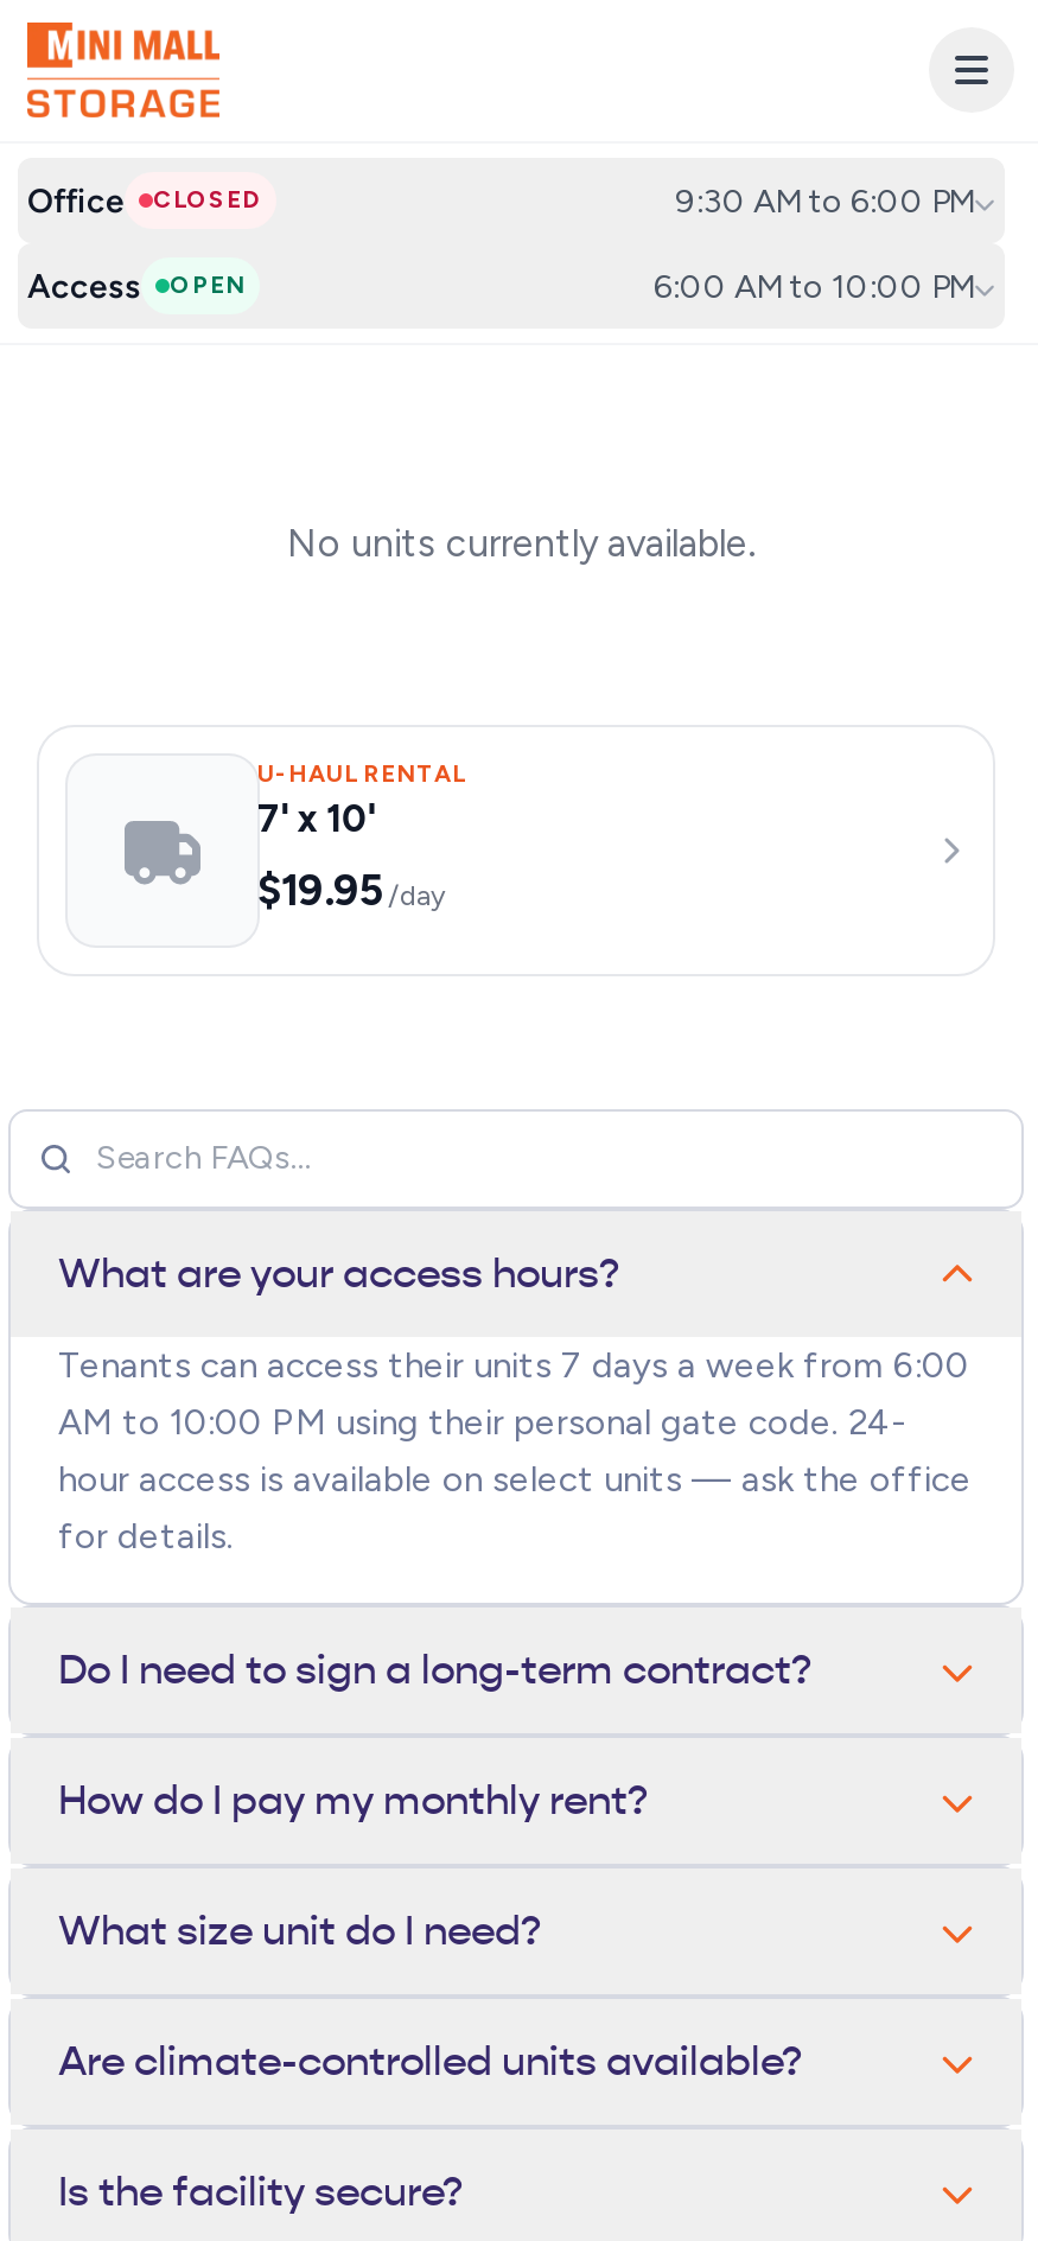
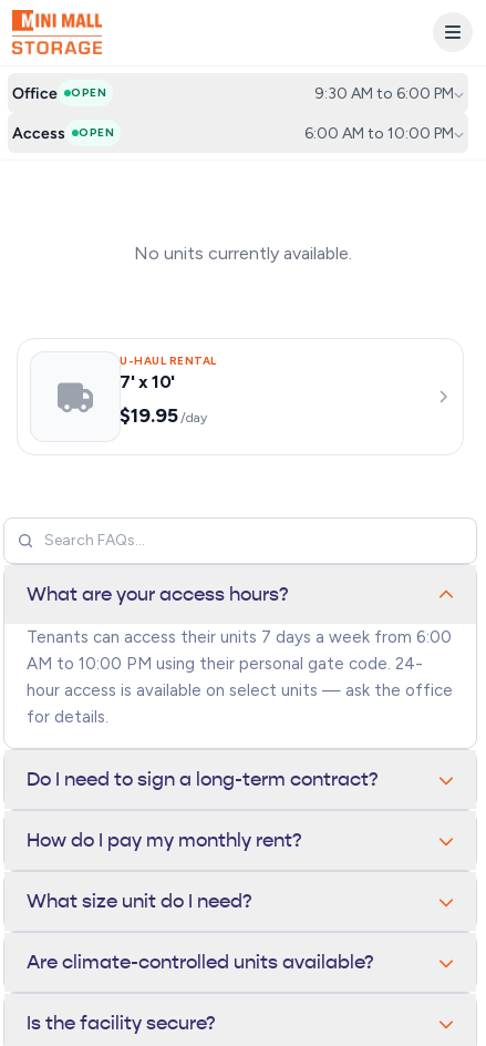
[153,184,262,215] CLOSED -> [71,85,106,100] OPEN

